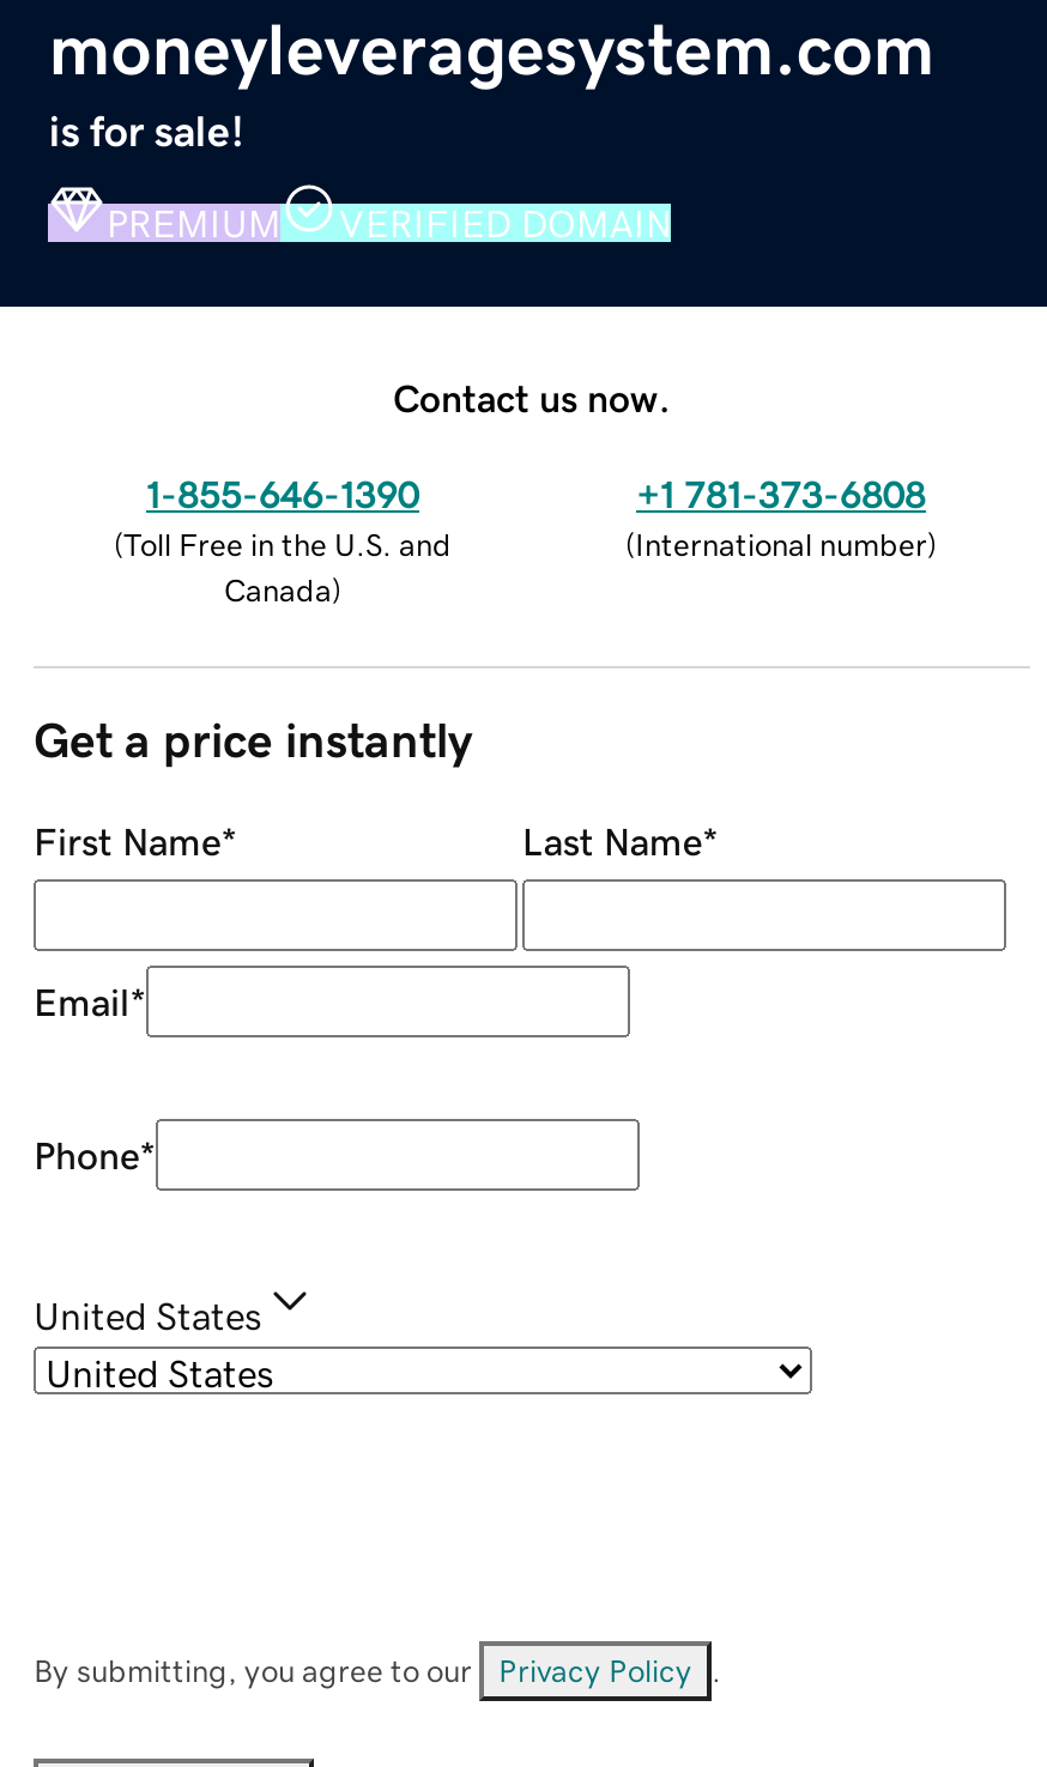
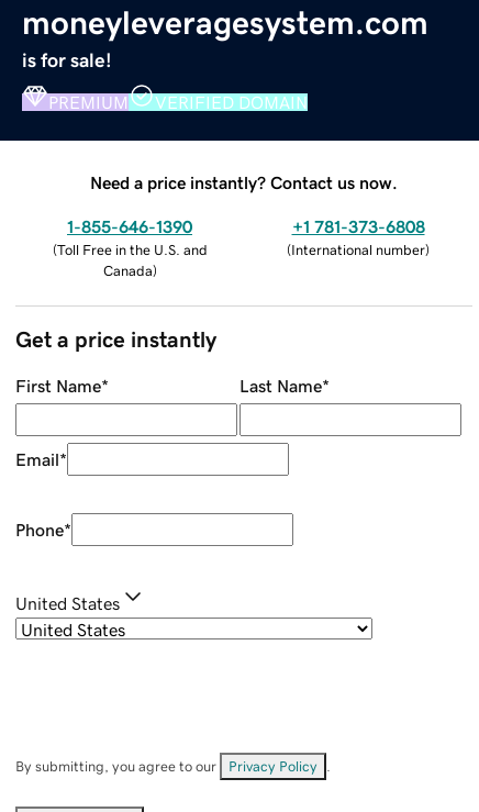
[393,378,671,416] Contact us now. -> [90,173,398,191] Need a price instantly? Contact us now.

